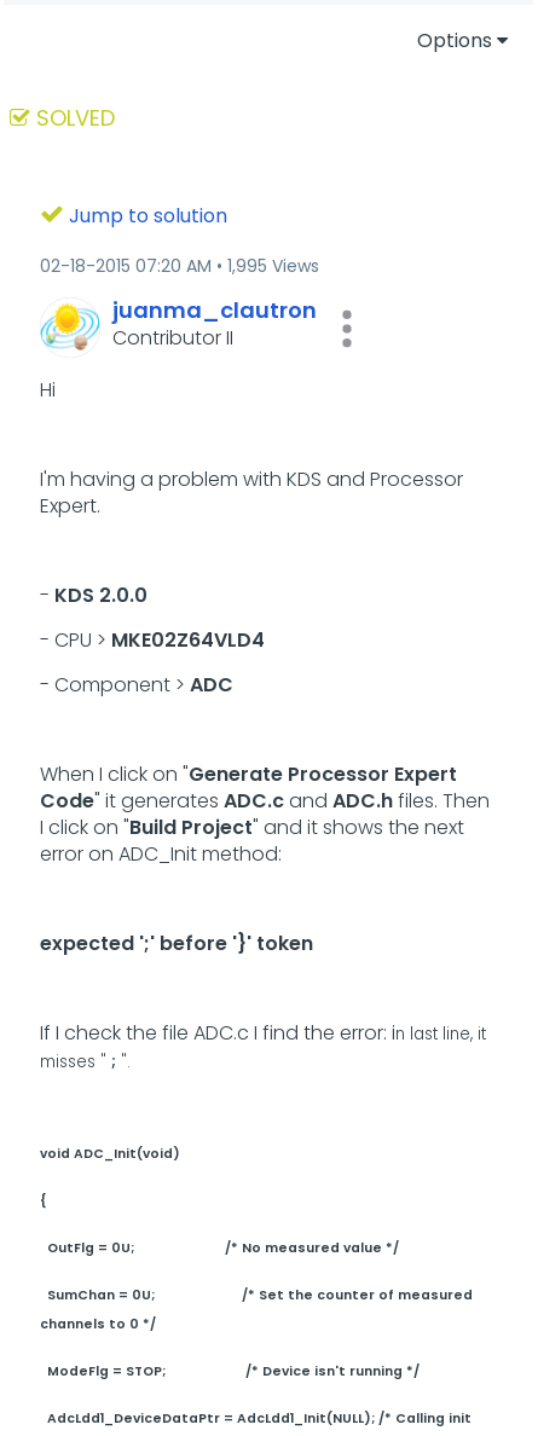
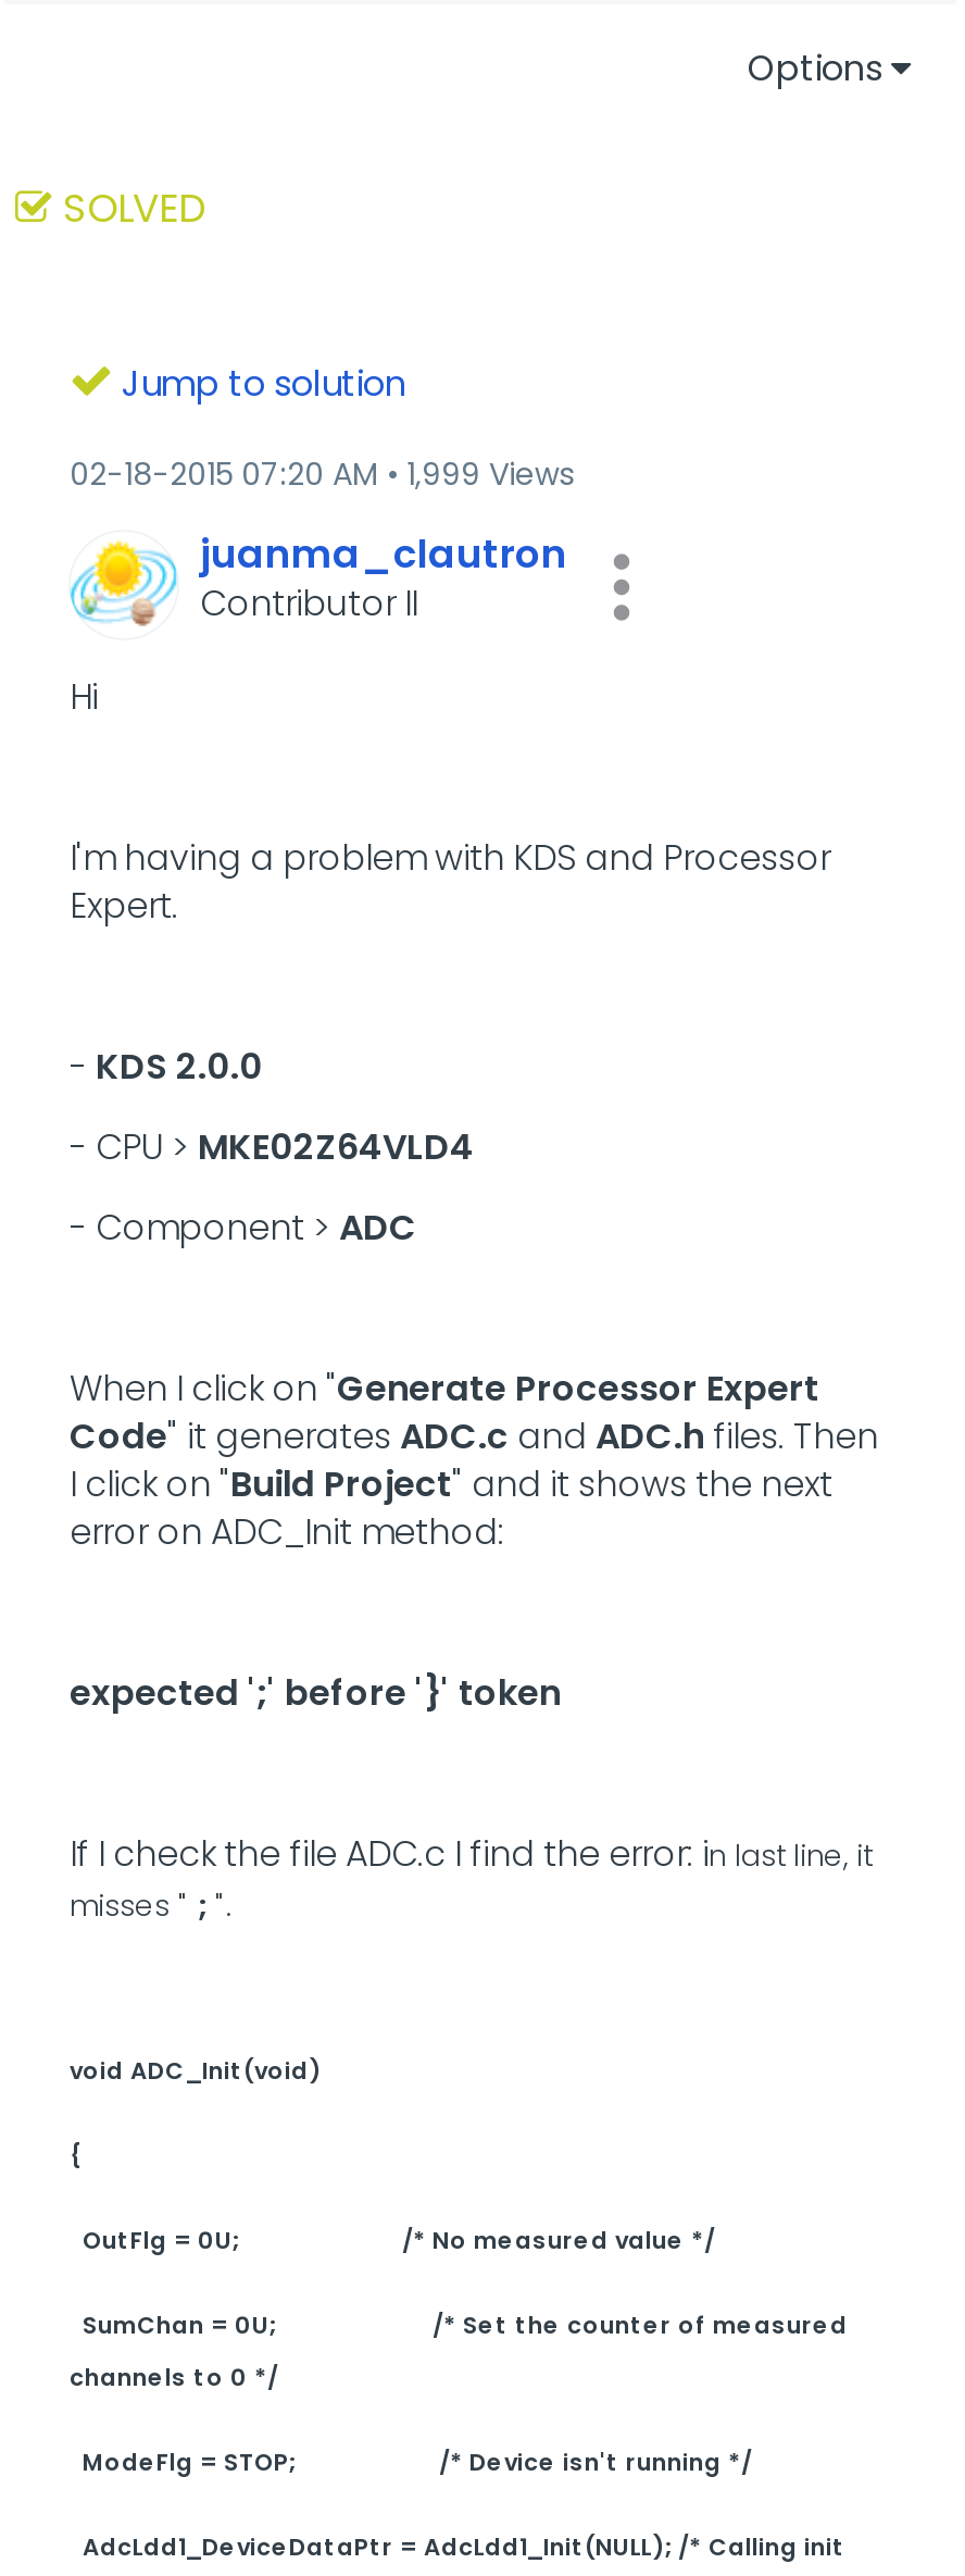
[40,254,319,278] 02-18-2015 07:20 AM 1,995 Views -> [70,452,574,496] 02-18-2015 07:20 AM 1,999 Views

